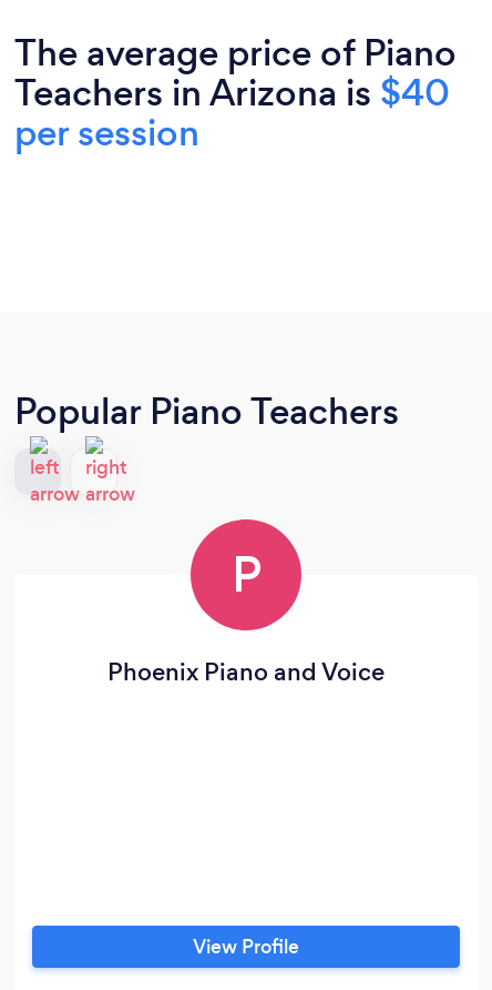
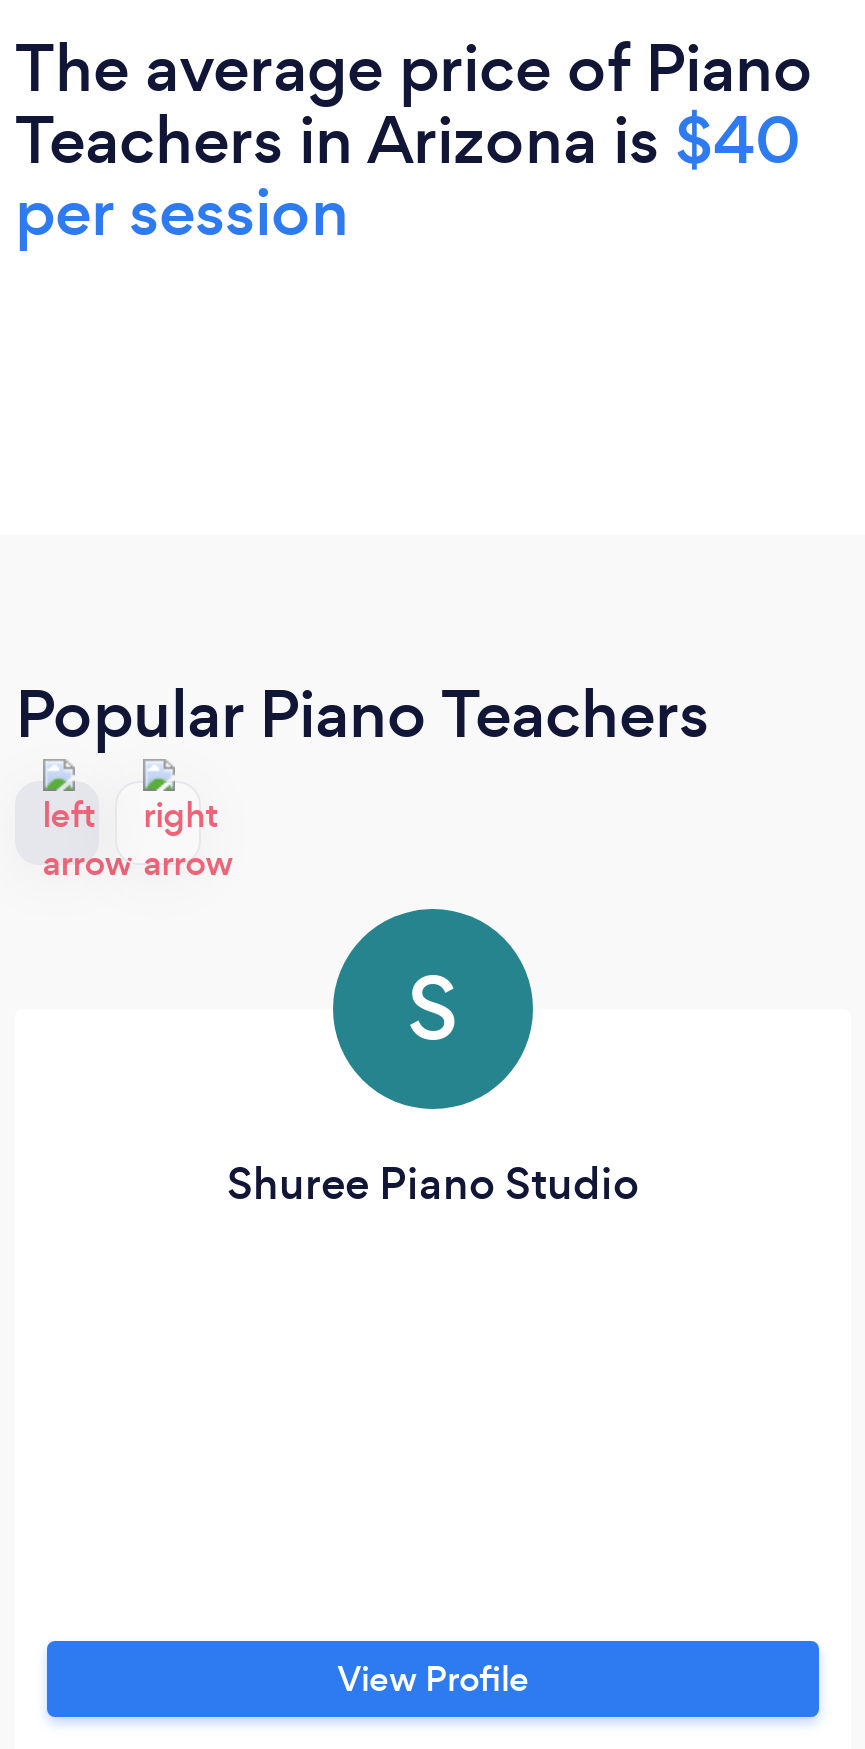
[231,542,261,608] P -> [407,949,459,1069] S
[107,655,385,689] Phoenix Piano and Voice -> [227,1153,639,1215] Shuree Piano Studio

